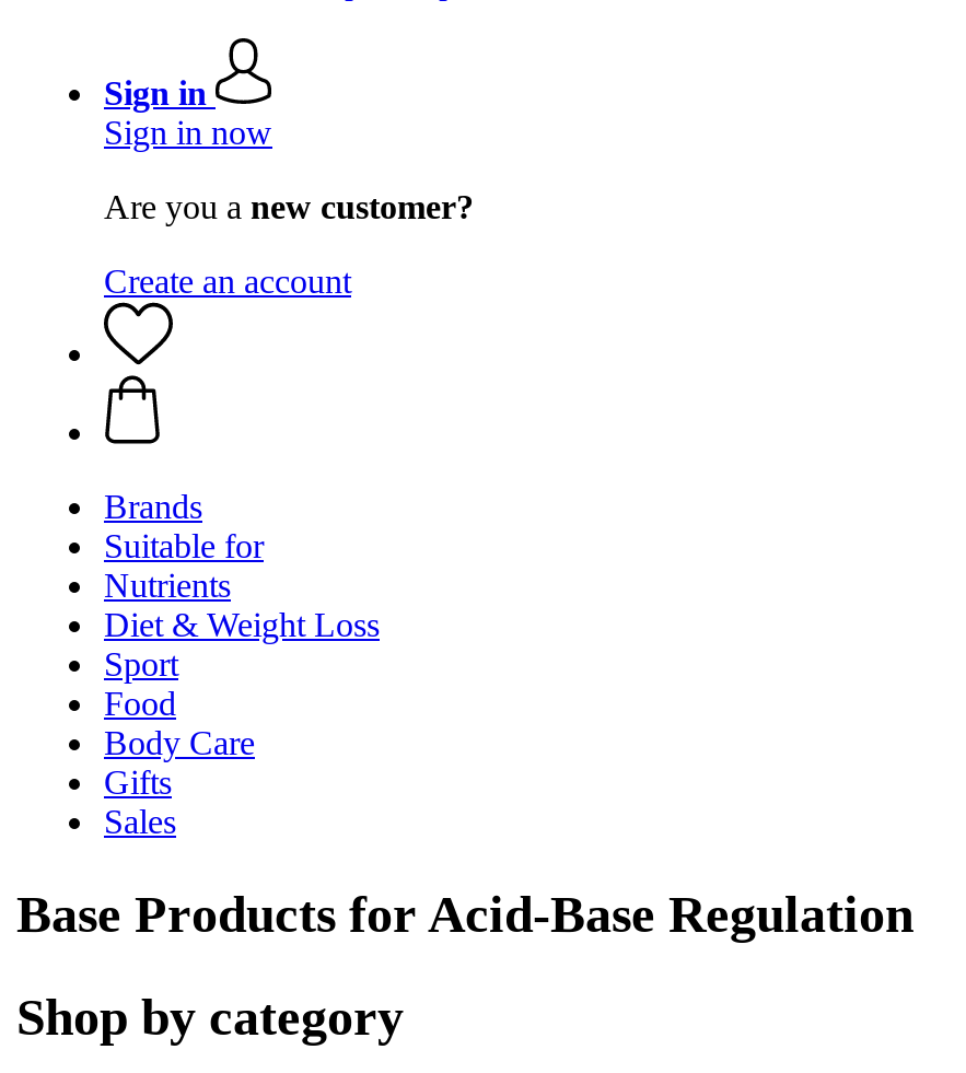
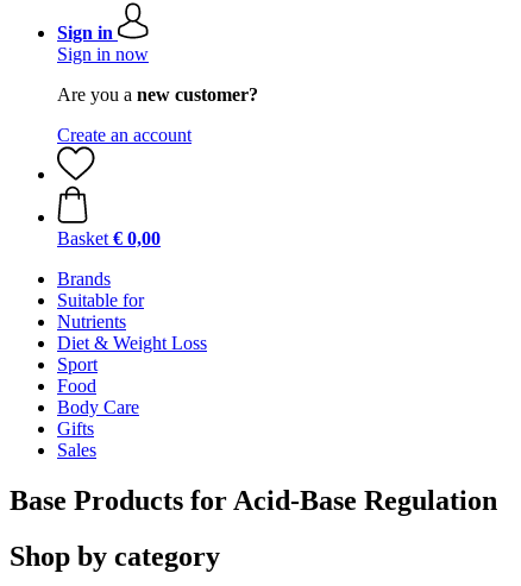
none -> [57,228,161,248] Basket € 0,00

